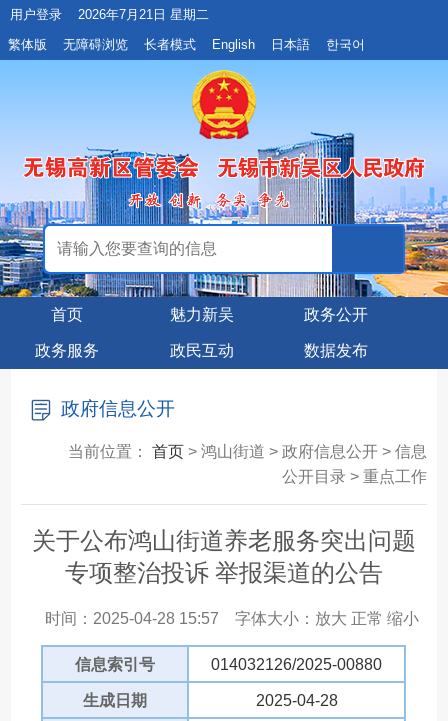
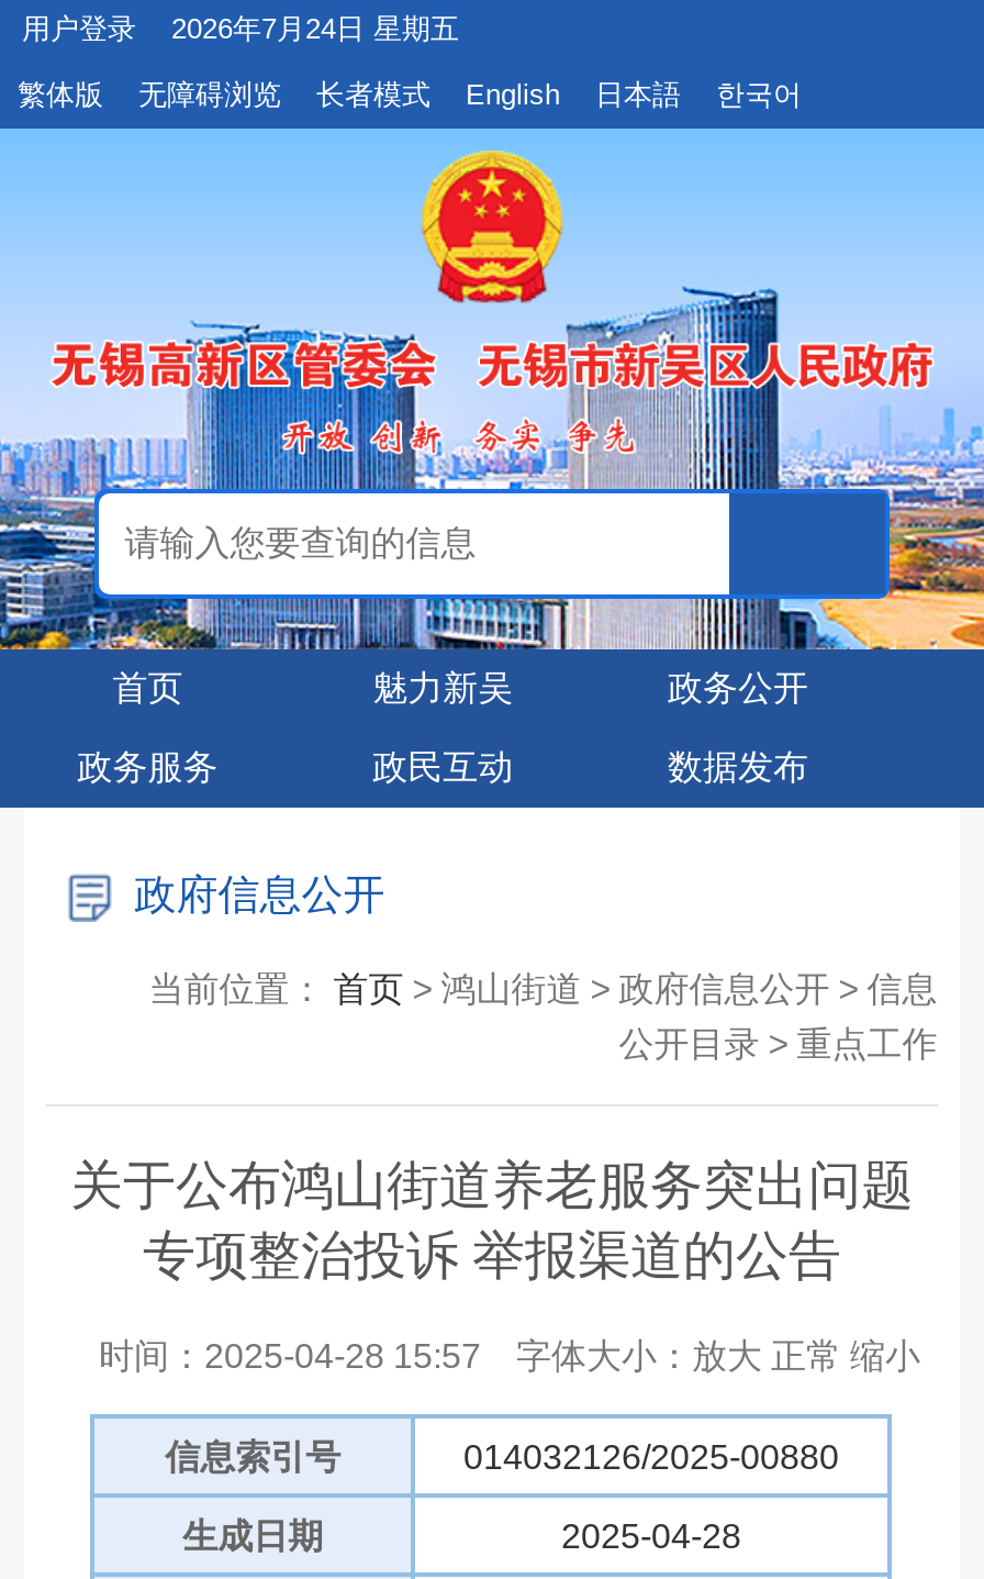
[78,7,209,22] 2026年7月21日 星期二 -> [171,12,459,45] 2026年7月24日 星期五

